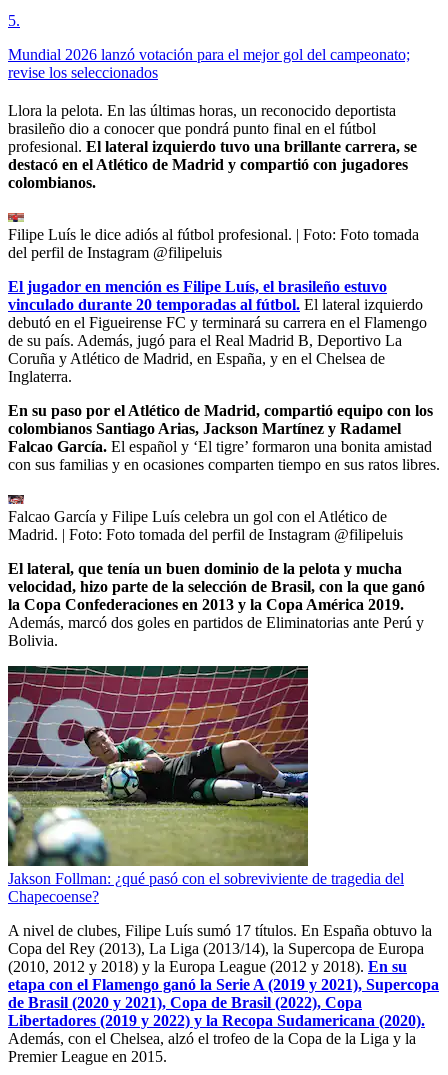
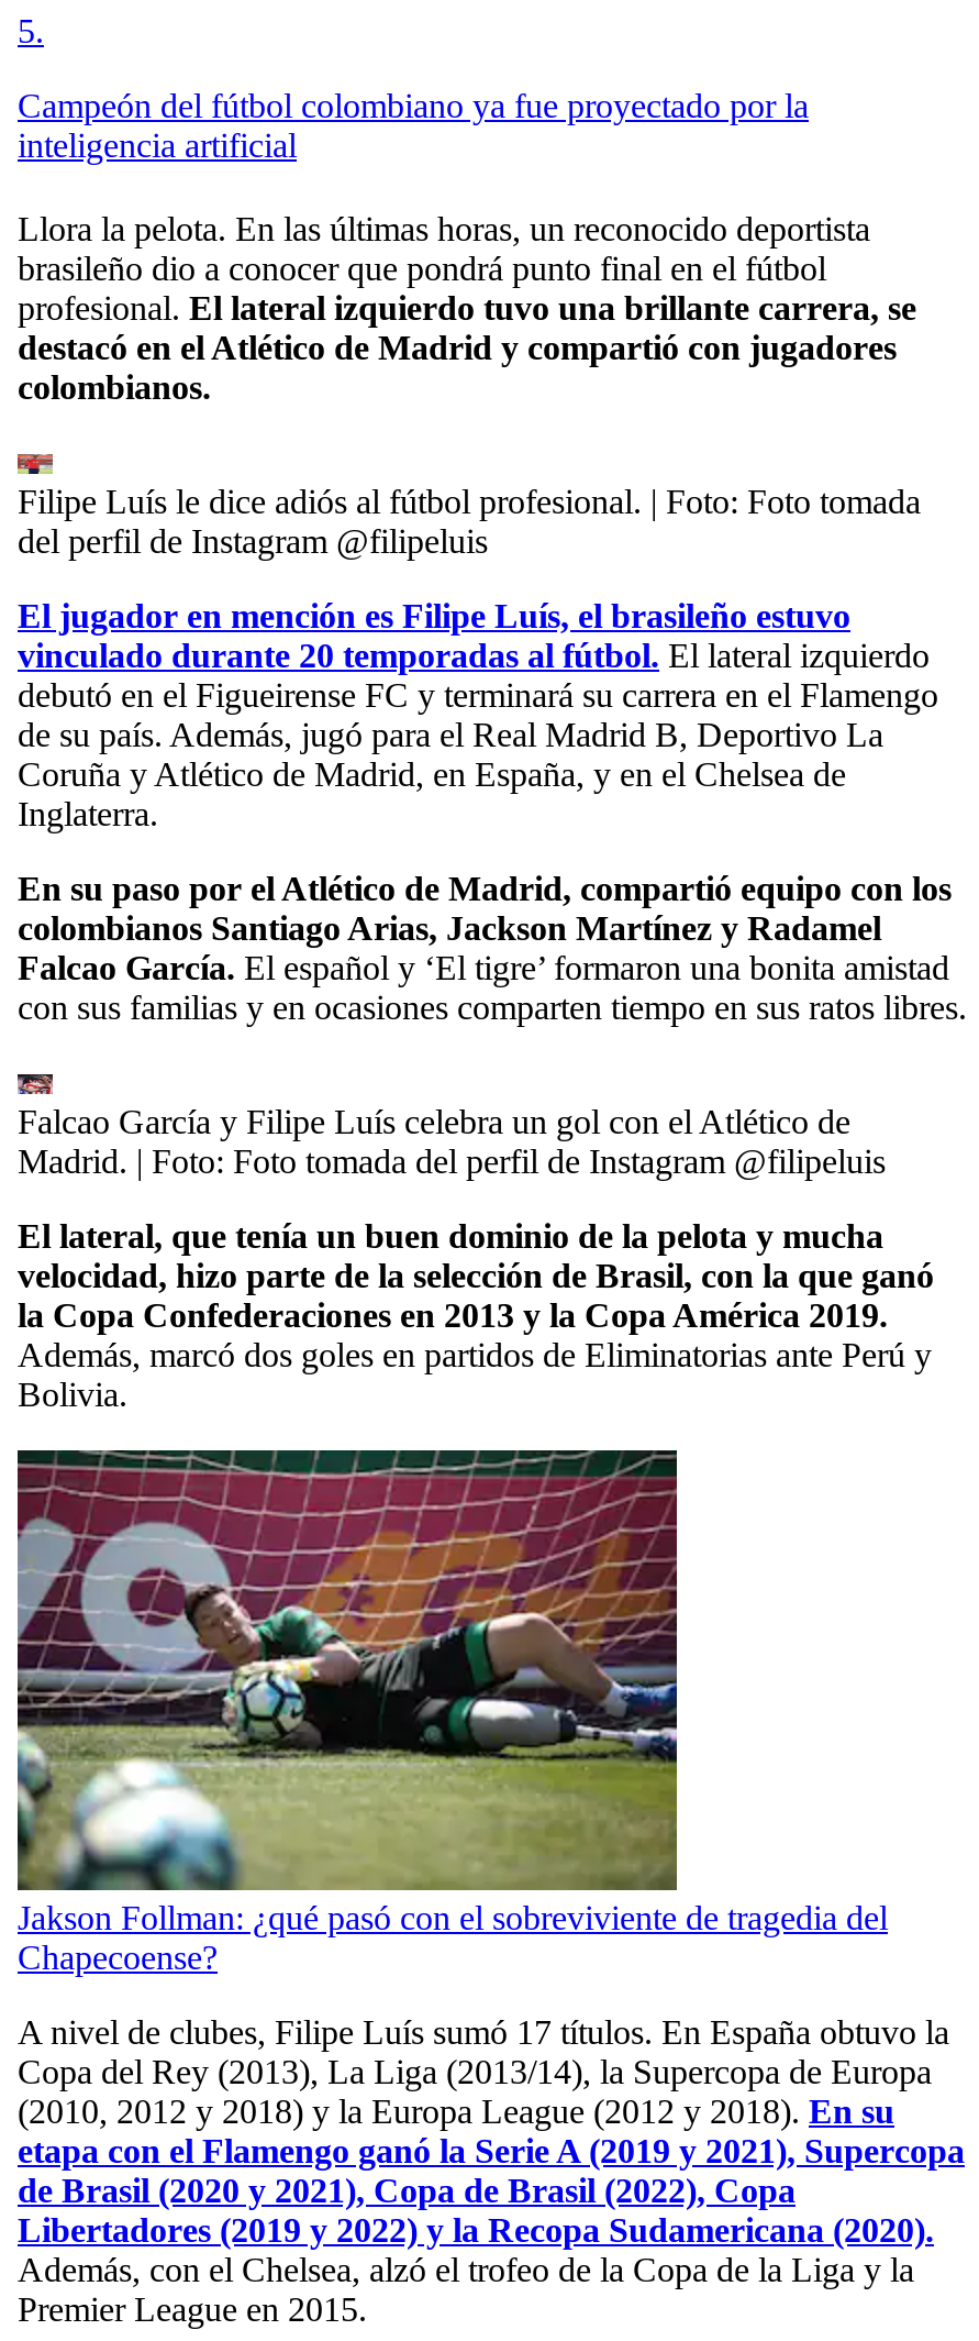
[8,46,410,81] Mundial 2026 lanzó votación para el mejor gol del campeonato; | revise los seleccionados -> [18,86,809,163] Campeón del fútbol colombiano ya fue proyectado por la | inteligencia artificial

